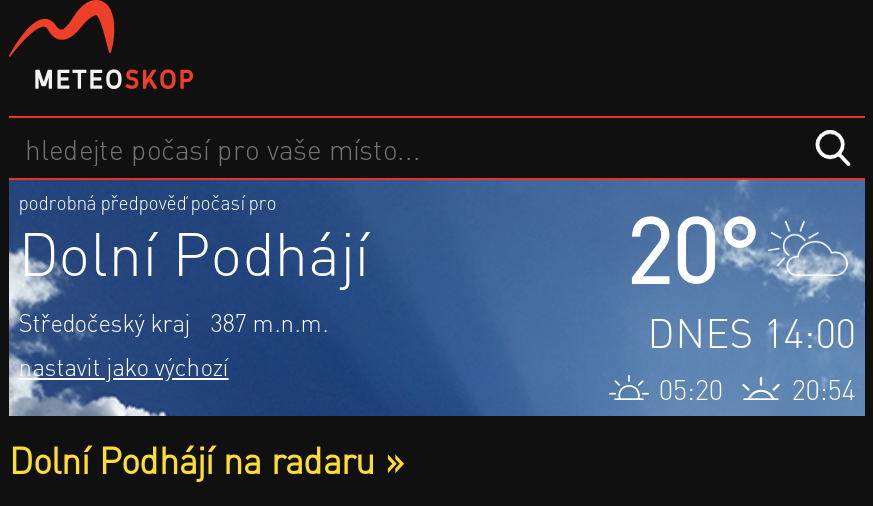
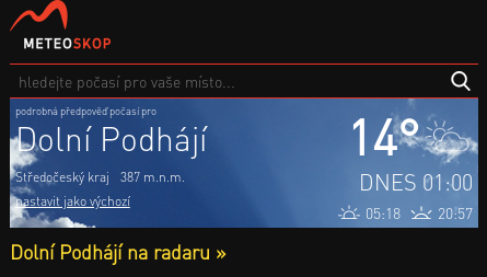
[625,190,759,306] 20° -> [347,104,420,167] 14°
[647,306,855,358] DNES 14:00 -> [359,167,473,196] DNES 01:00
[659,369,723,405] 05:20 -> [365,202,400,222] 05:18
[791,369,855,405] 20:54 -> [438,202,473,222] 20:57

